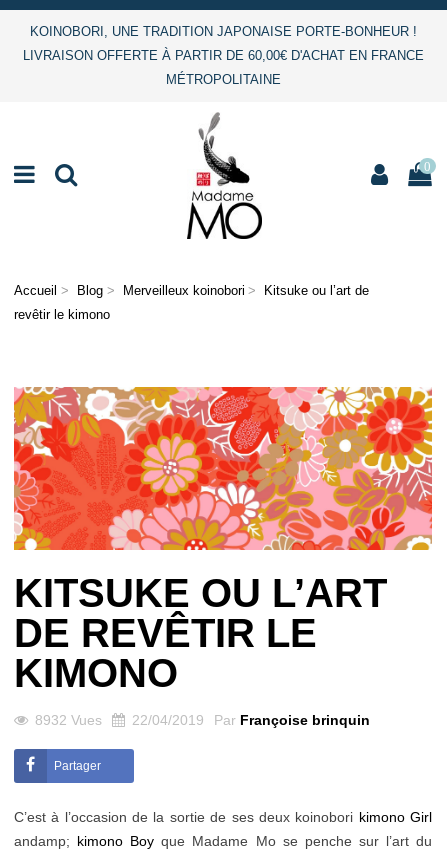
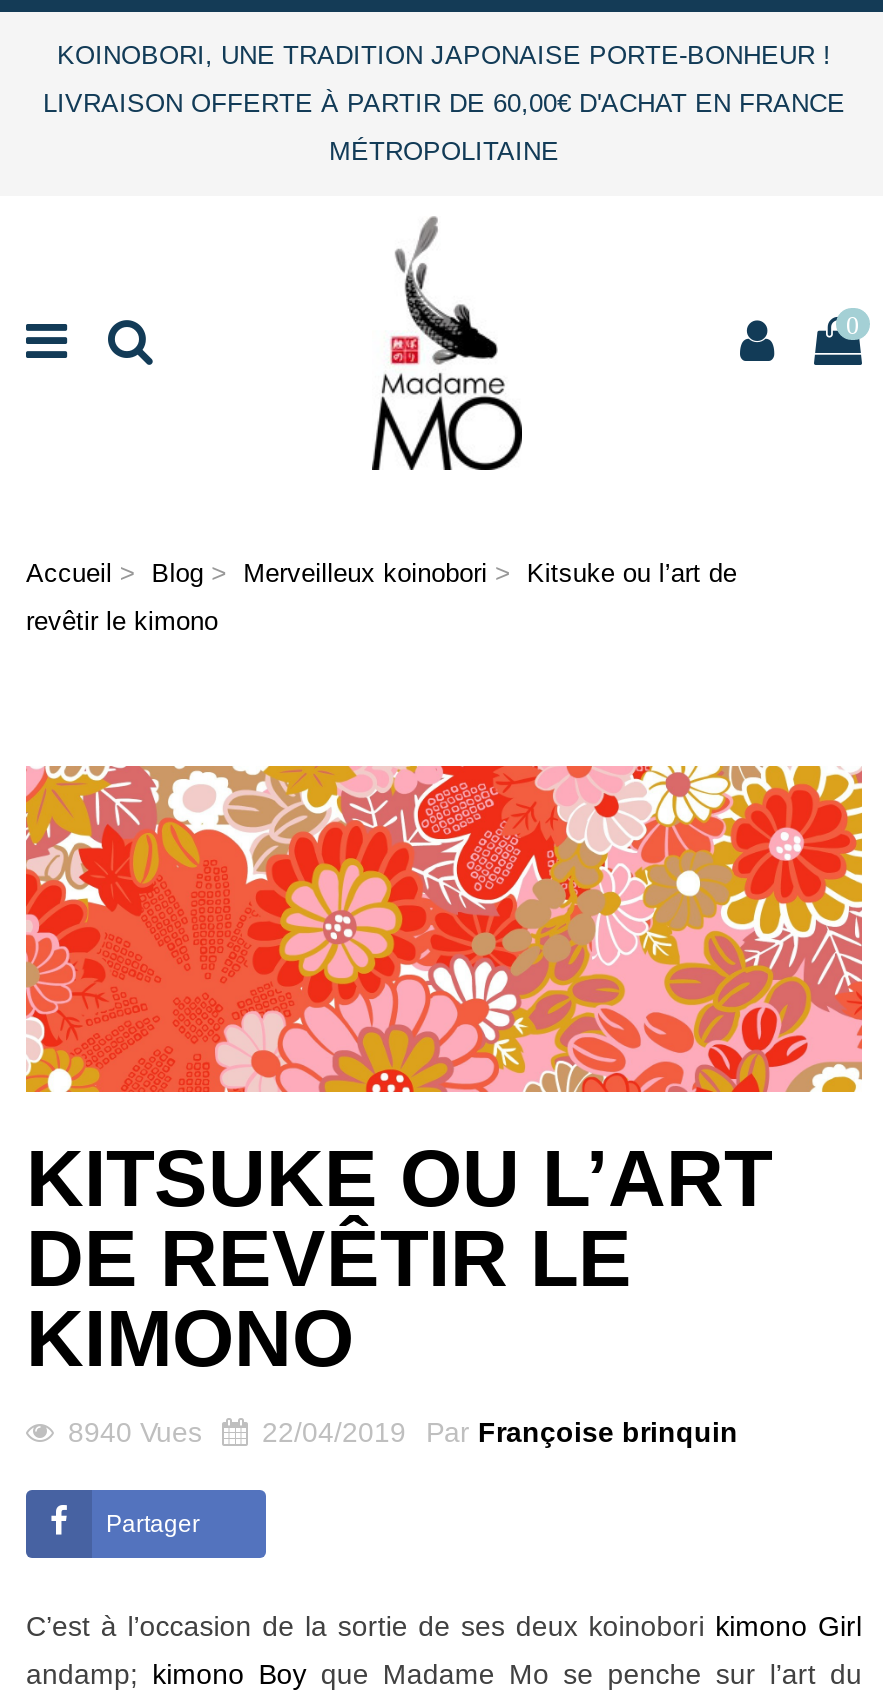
[31,712,102,728] 8932 Vues -> [60,1417,202,1449] 8940 Vues

